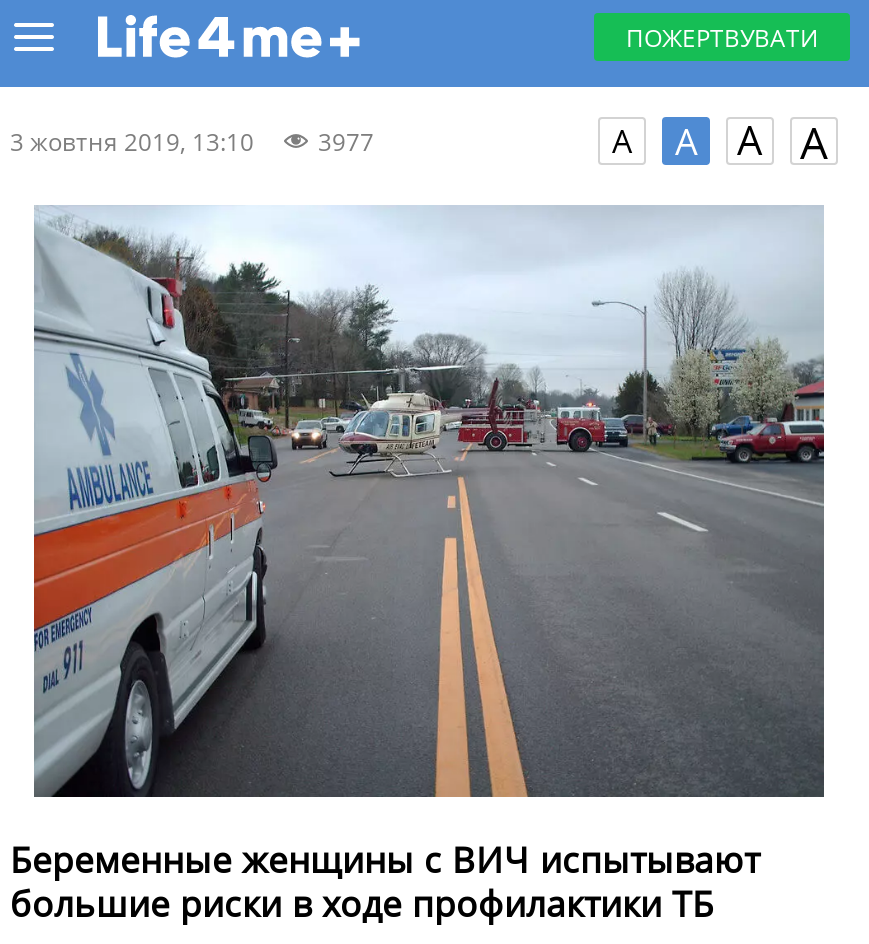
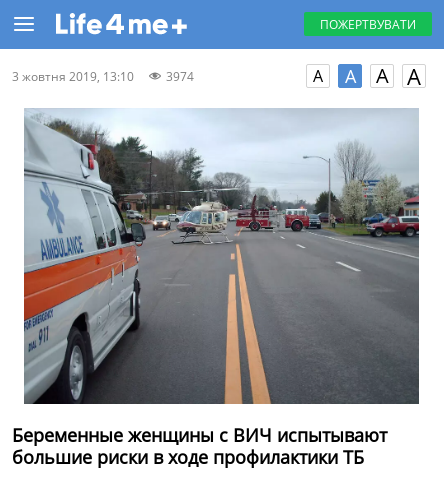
[318,124,374,158] 3977 -> [166,67,194,84] 3974

